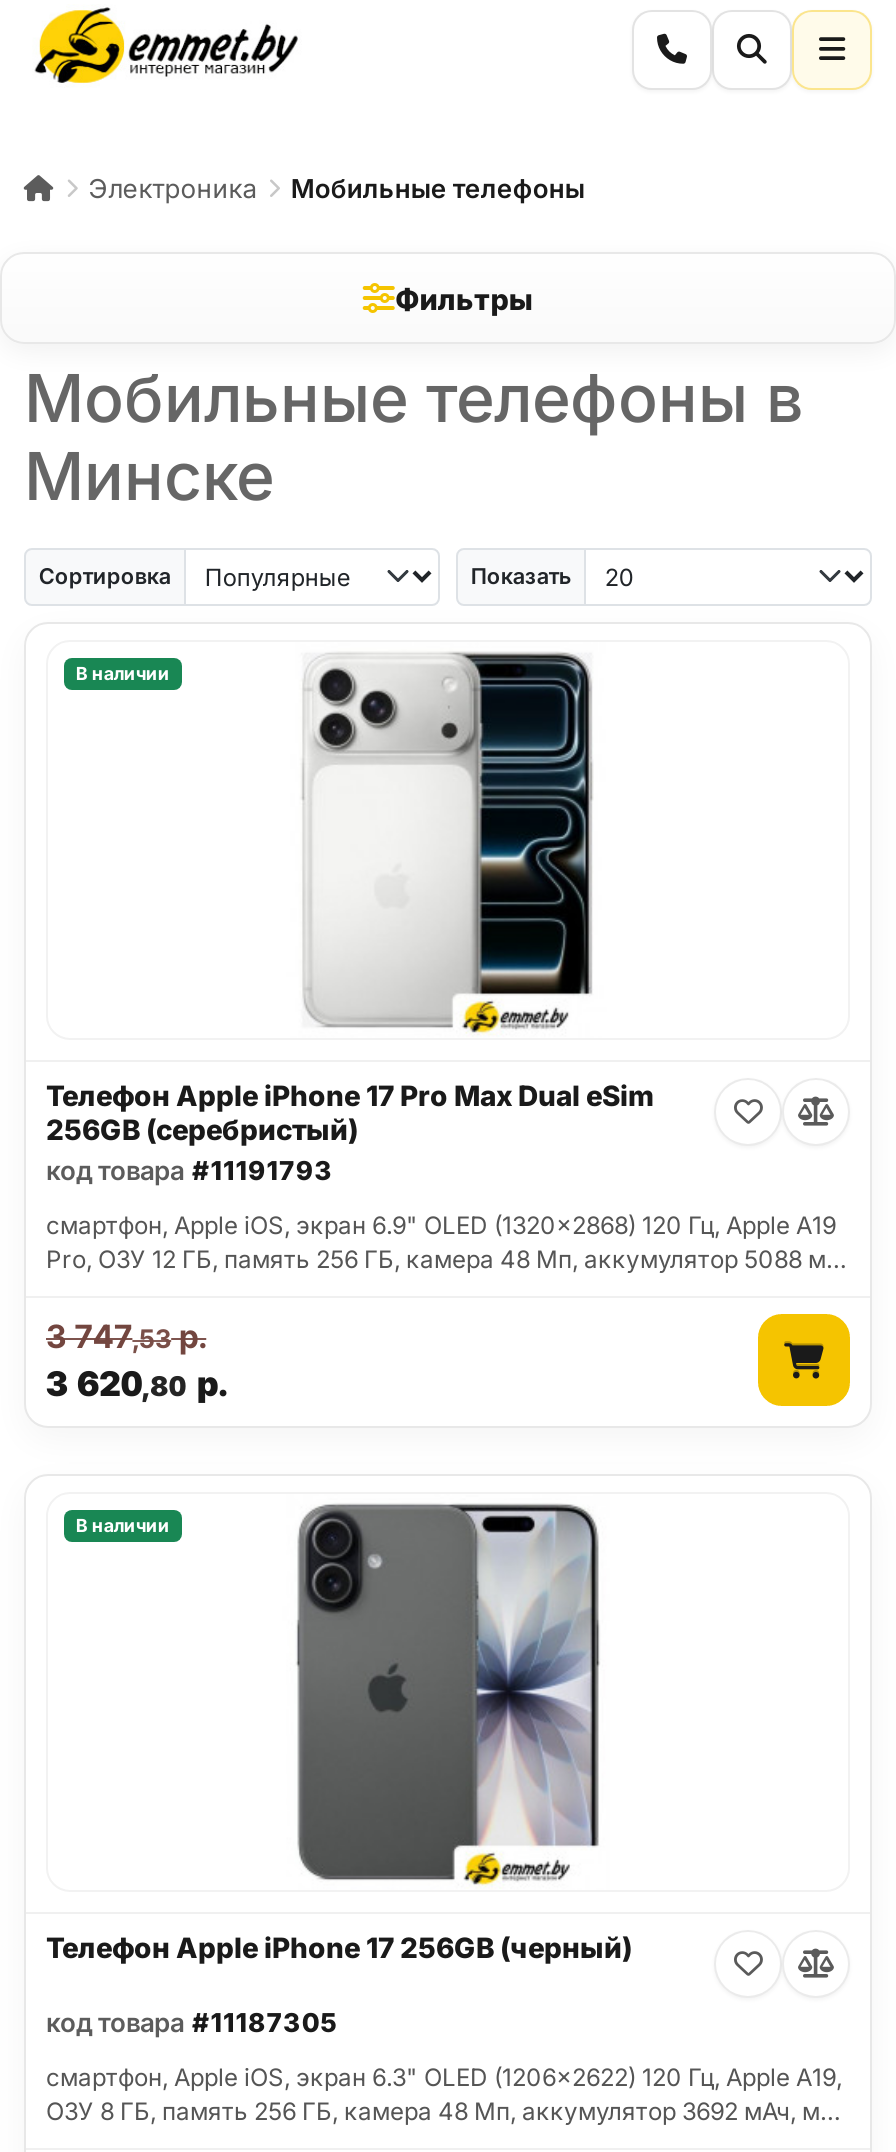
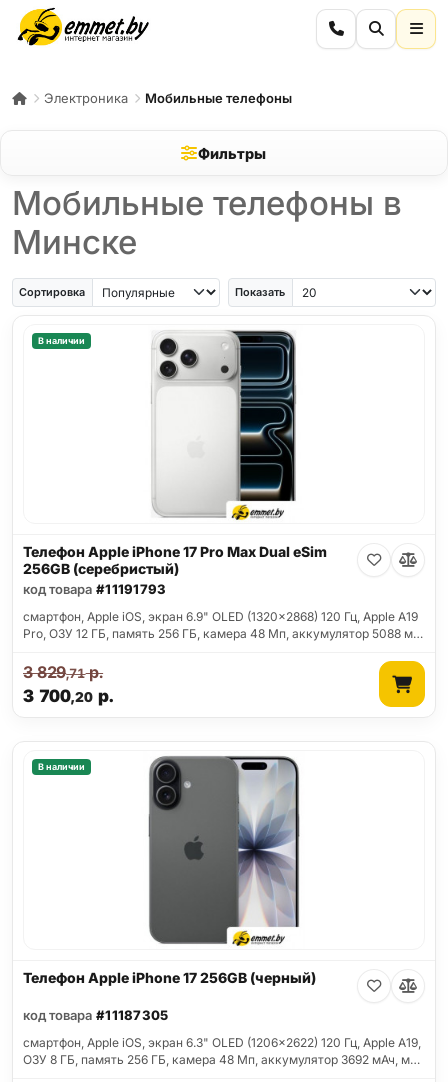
[46,1317,206,1357] 3 747,53р. -> [23,662,103,682] 3 829,71р.
[46,1365,228,1405] 3 620,80 р. -> [23,686,114,706] 3 700,20 р.

